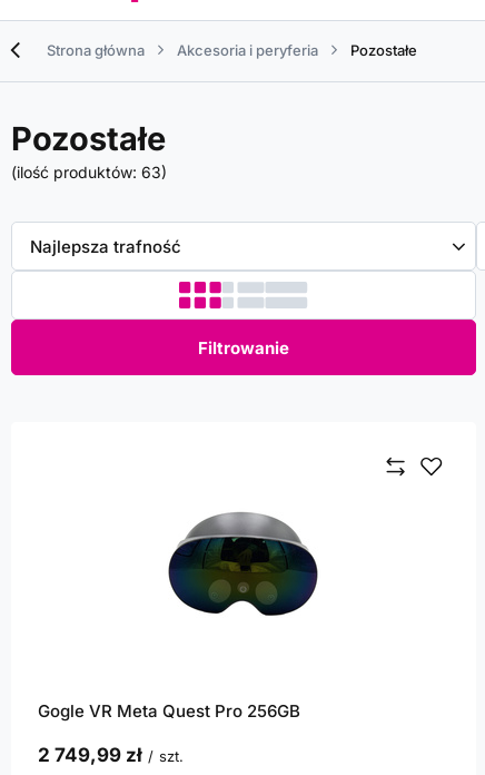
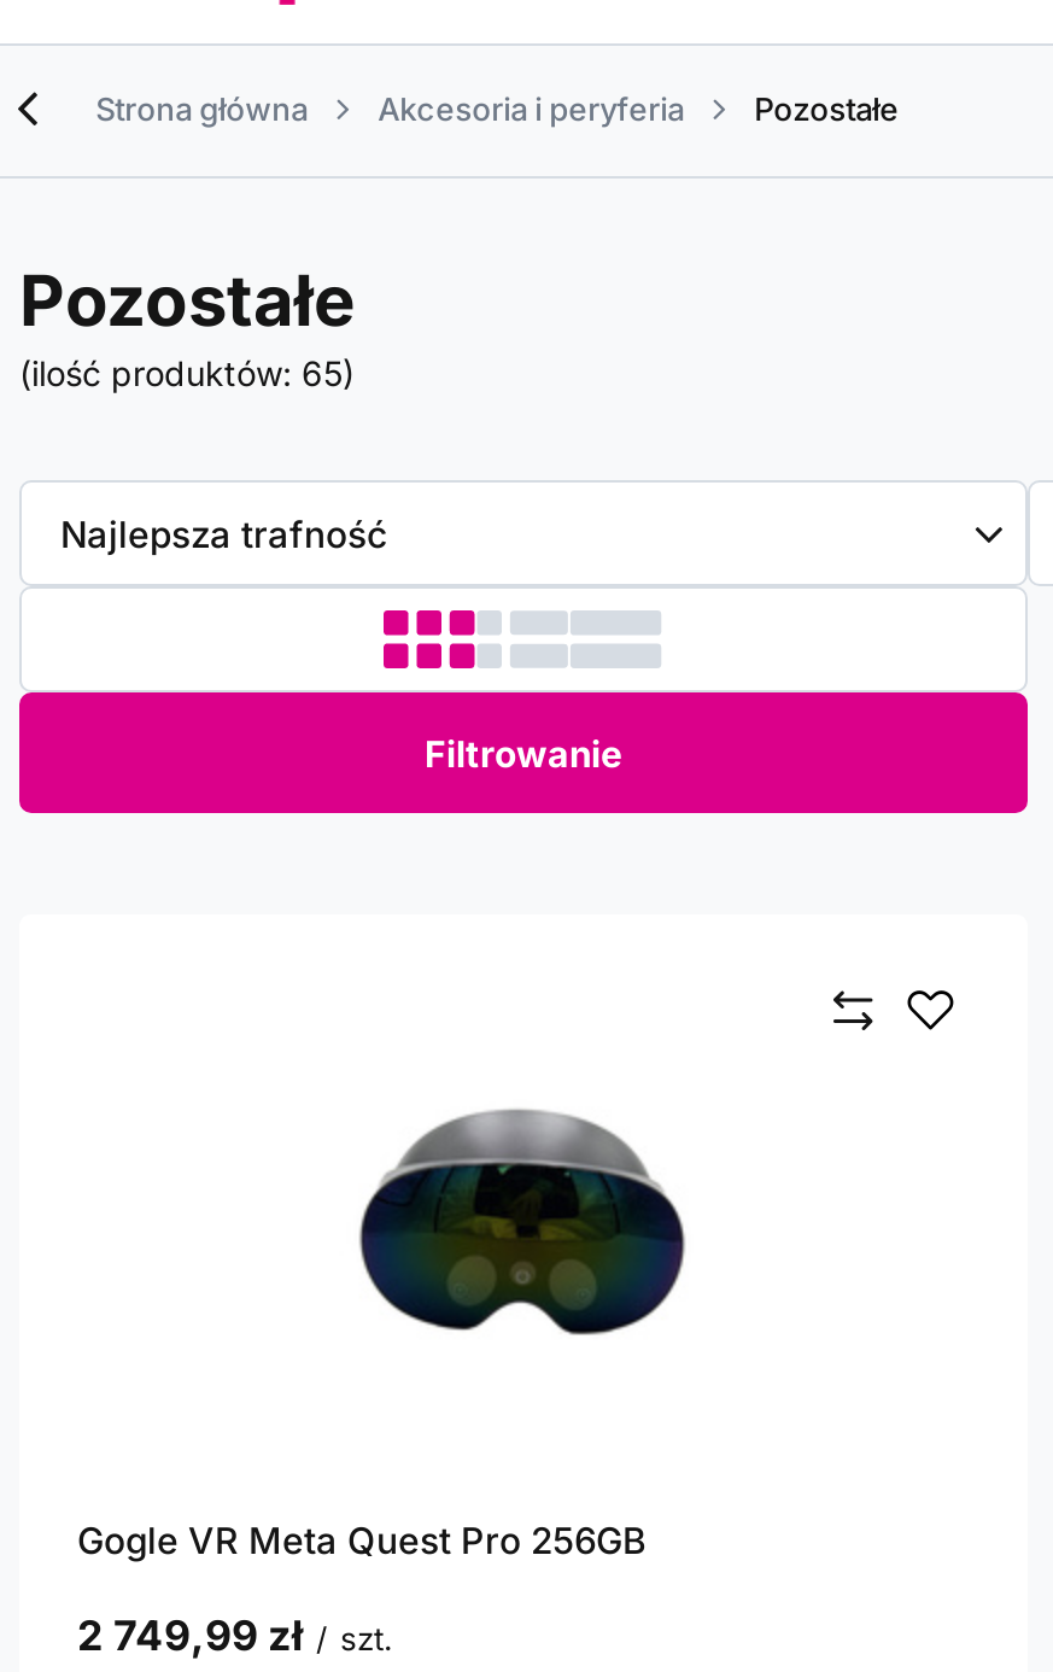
[11,163,167,182] (ilość produktów: 63) -> [19,352,355,393] (ilość produktów: 65)

